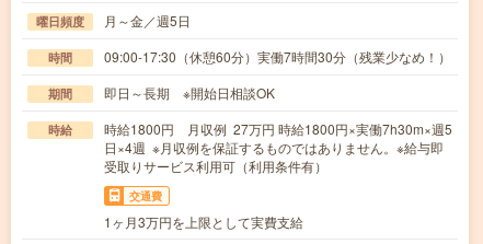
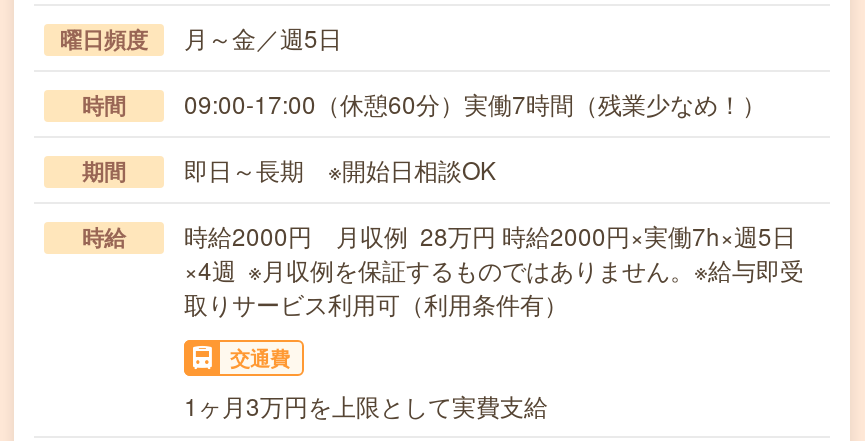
[104,47,451,66] 09:00-17:30（休憩60分）実働7時間30分（残業少なめ！） -> [184,86,766,120] 09:00-17:00（休憩60分）実働7時間（残業少なめ！）
[104,119,452,175] 時給1800円 月収例 27万円 時給1800円×実働7h30m×週5 | 日×4週 ※月収例を保証するものではありません。※給与即 | 受取りサービス利用可（利用条件有） -> [184,218,804,320] 時給2000円 月収例 28万円 時給2000円×実働7h×週5日 | ×4週 ※月収例を保証するものではありません。※給与即受 | 取りサービス利用可（利用条件有）

